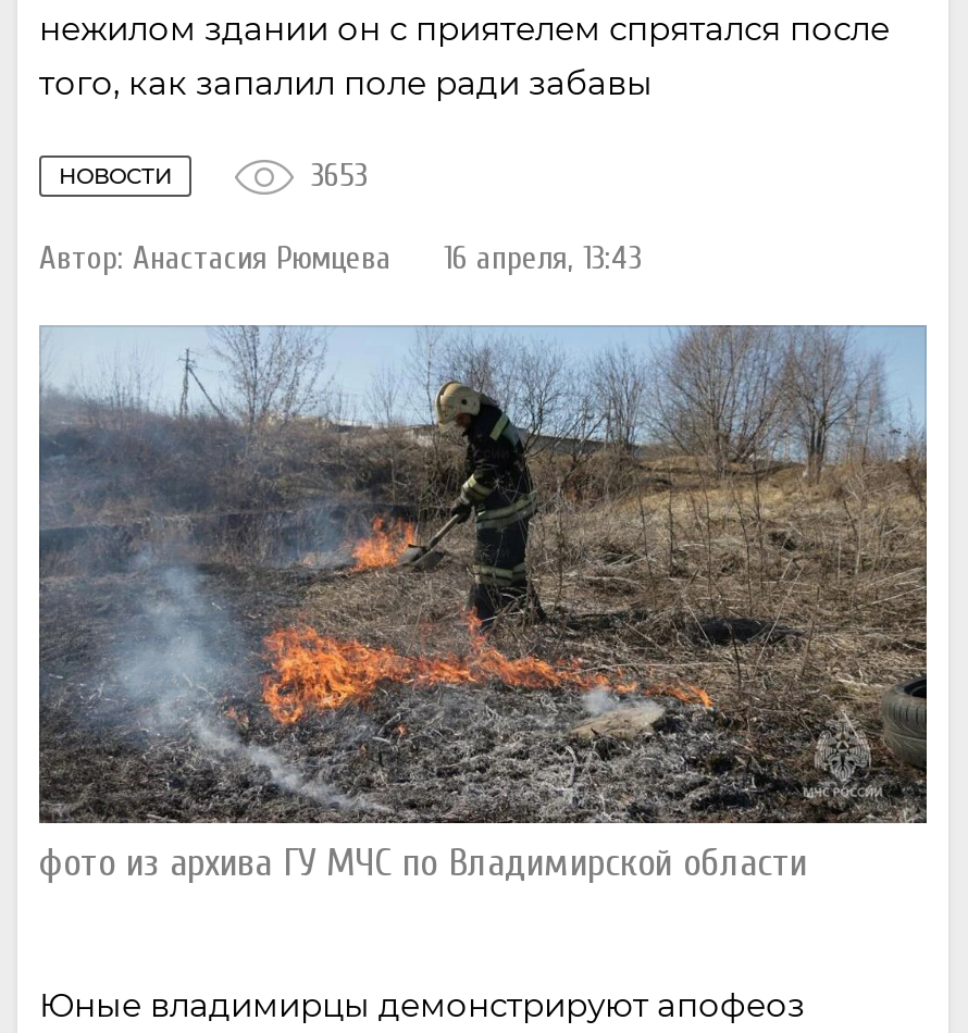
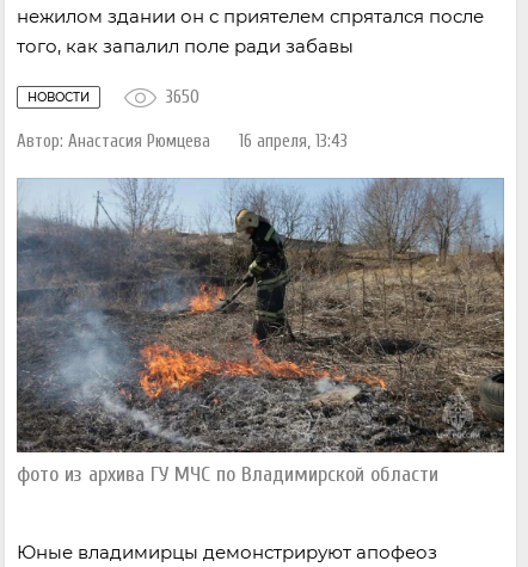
[311,159,368,196] 3653 -> [166,87,199,107] 3650

